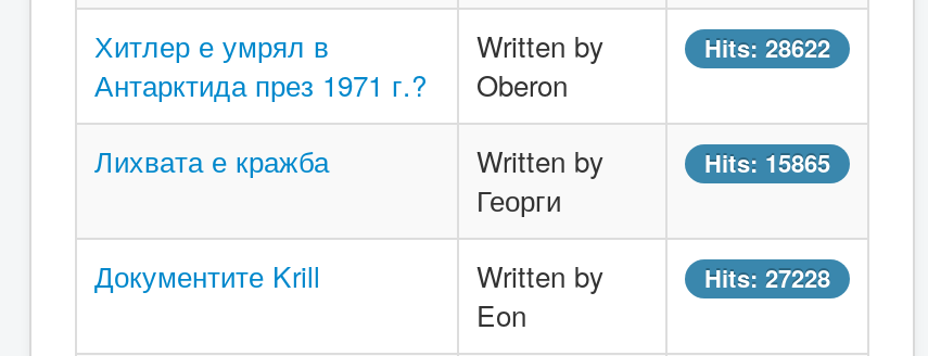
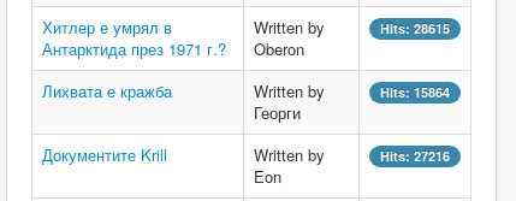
[704,31,830,64] Hits: 28622 -> [380,19,450,37] Hits: 28615
[704,147,830,179] Hits: 15865 -> [380,83,450,101] Hits: 15864
[704,262,830,294] Hits: 27228 -> [380,147,450,165] Hits: 27216

